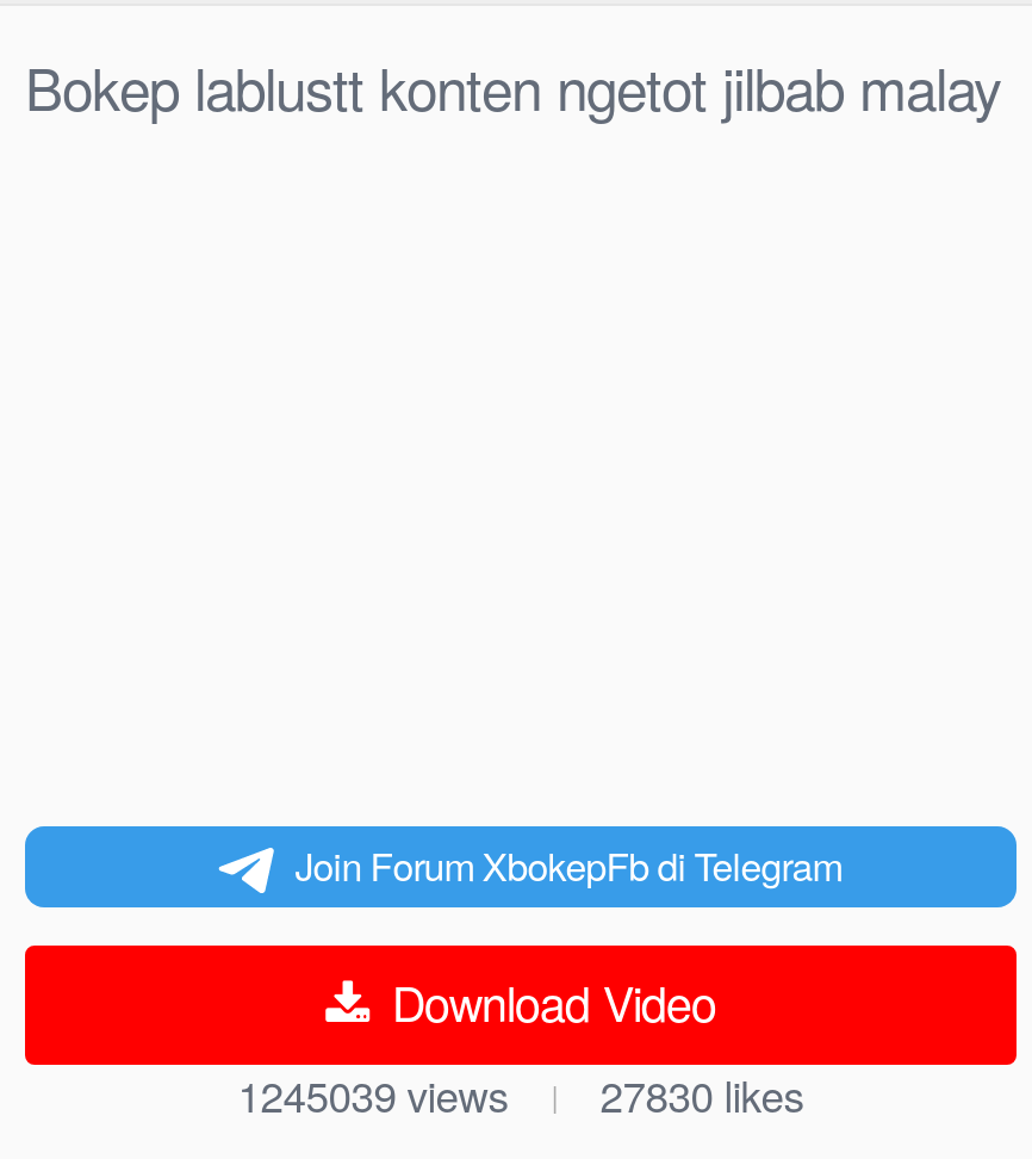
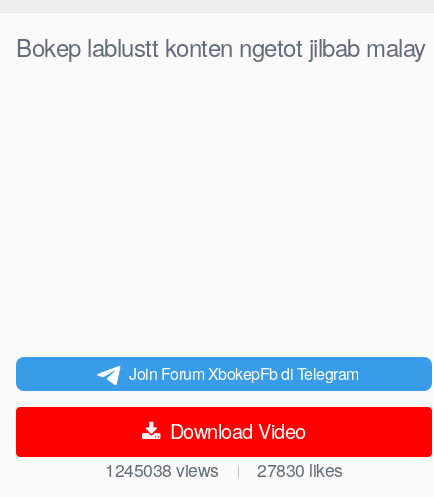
[238,1065,508,1124] 1245039views -> [105,457,219,482] 1245038views

